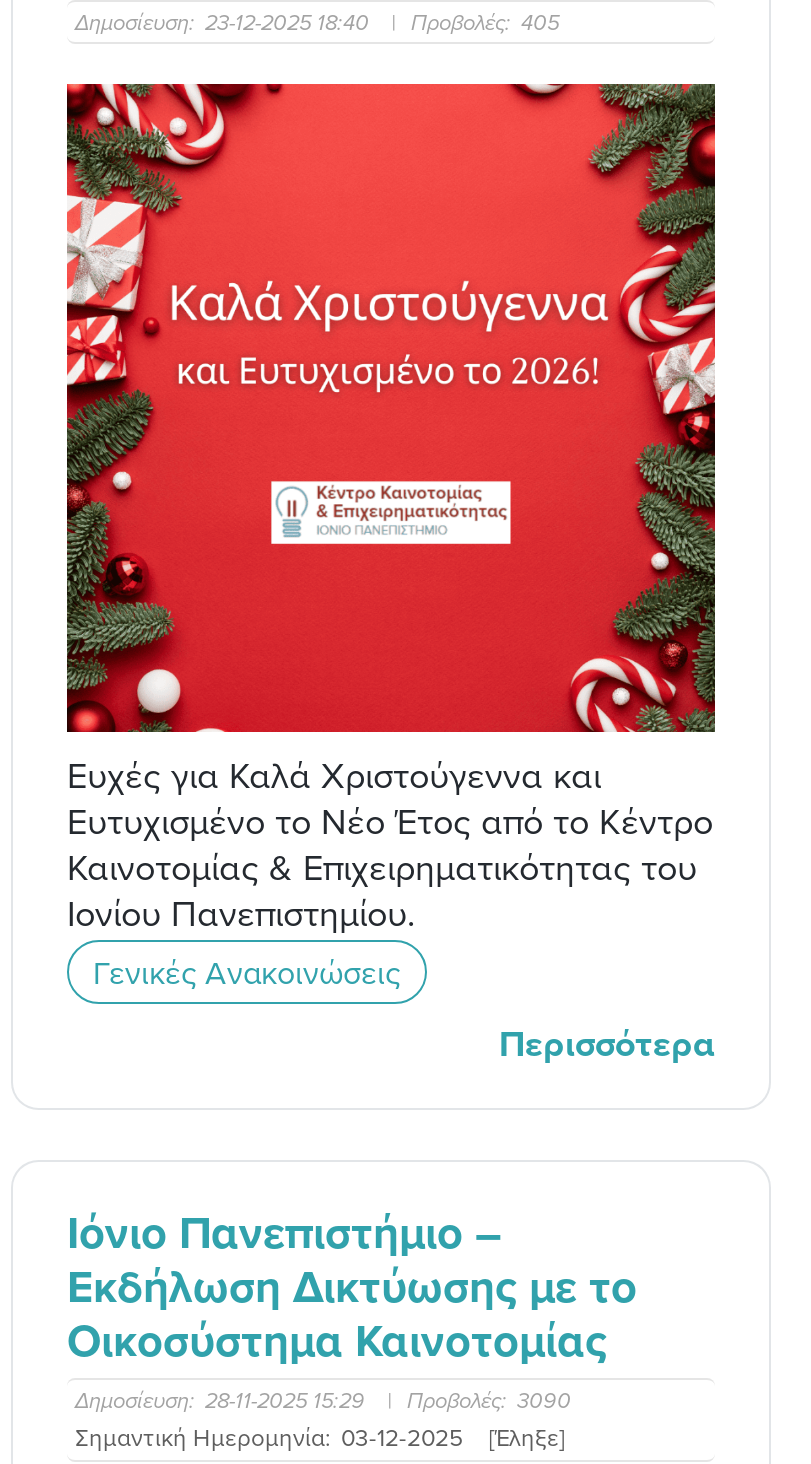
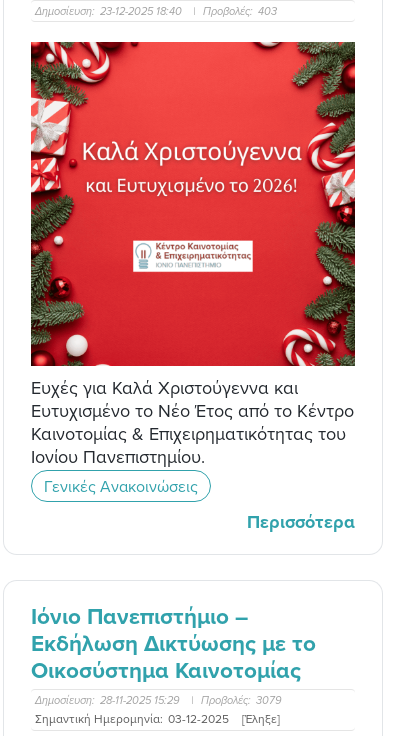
[75,7,559,39] Δημοσίευση: 23-12-2025 18:40 Προβολές: 405 -> [35,3,277,19] Δημοσίευση: 23-12-2025 18:40 Προβολές: 403
[75,1385,571,1417] Δημοσίευση: 28-11-2025 15:29 Προβολές: 3090 -> [35,692,282,708] Δημοσίευση: 28-11-2025 15:29 Προβολές: 3079

